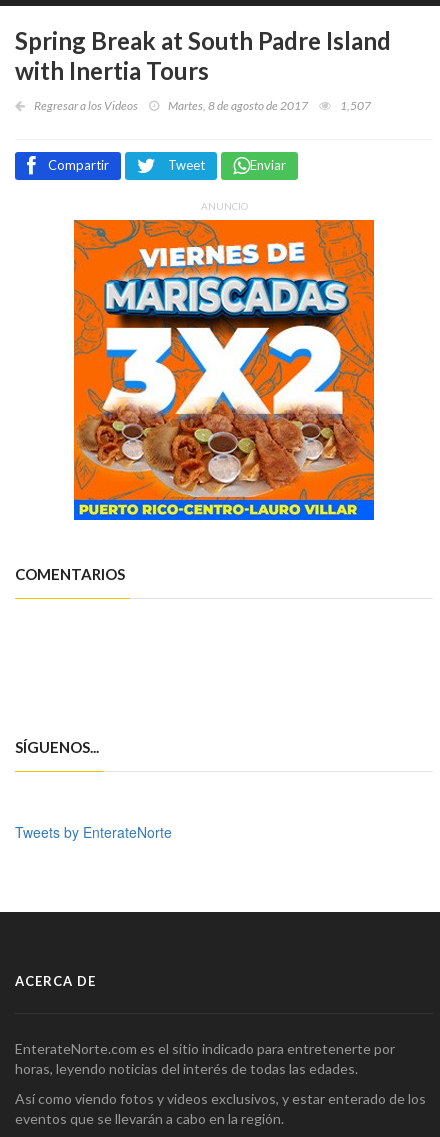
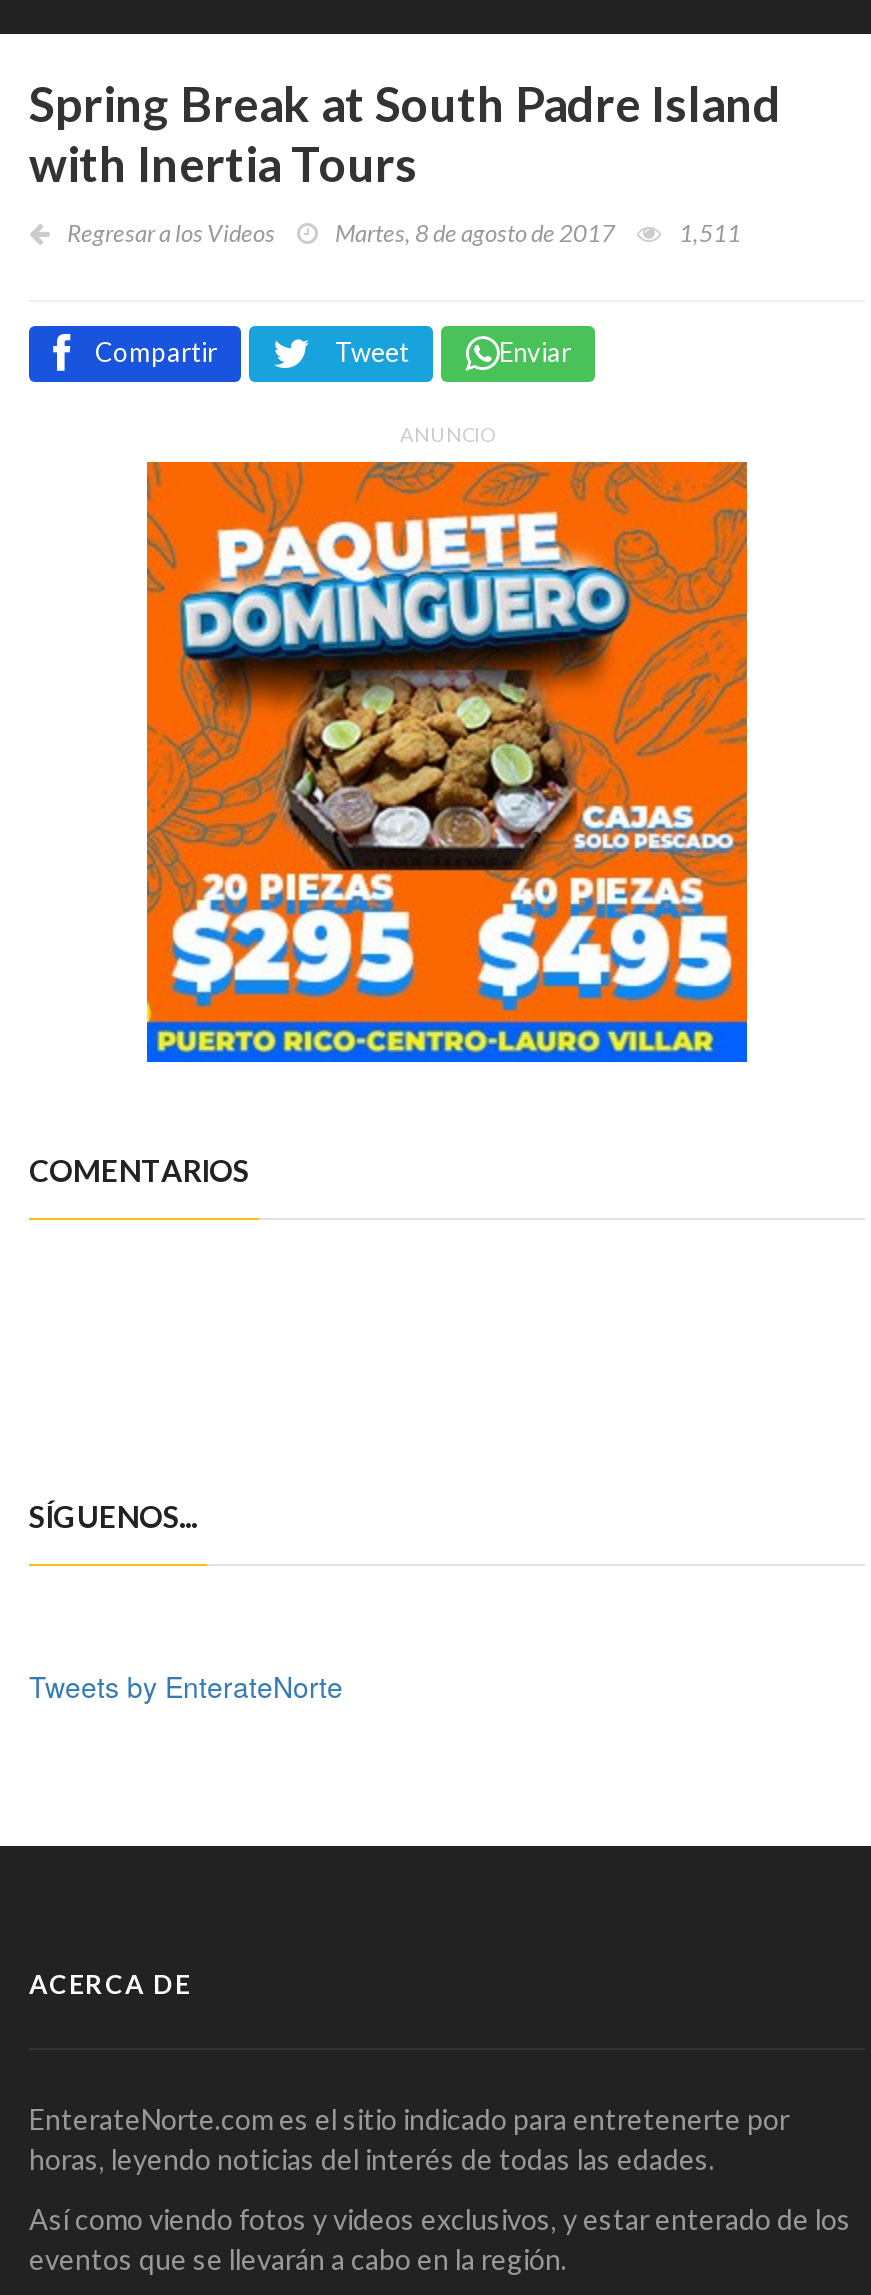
[340,98,371,113] 1,507 -> [679,218,741,248] 1,511
[73,219,375,501] [image] -> [145,460,749,1022] [image]

